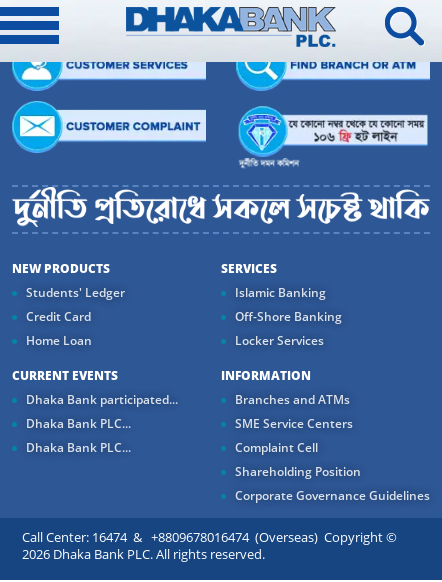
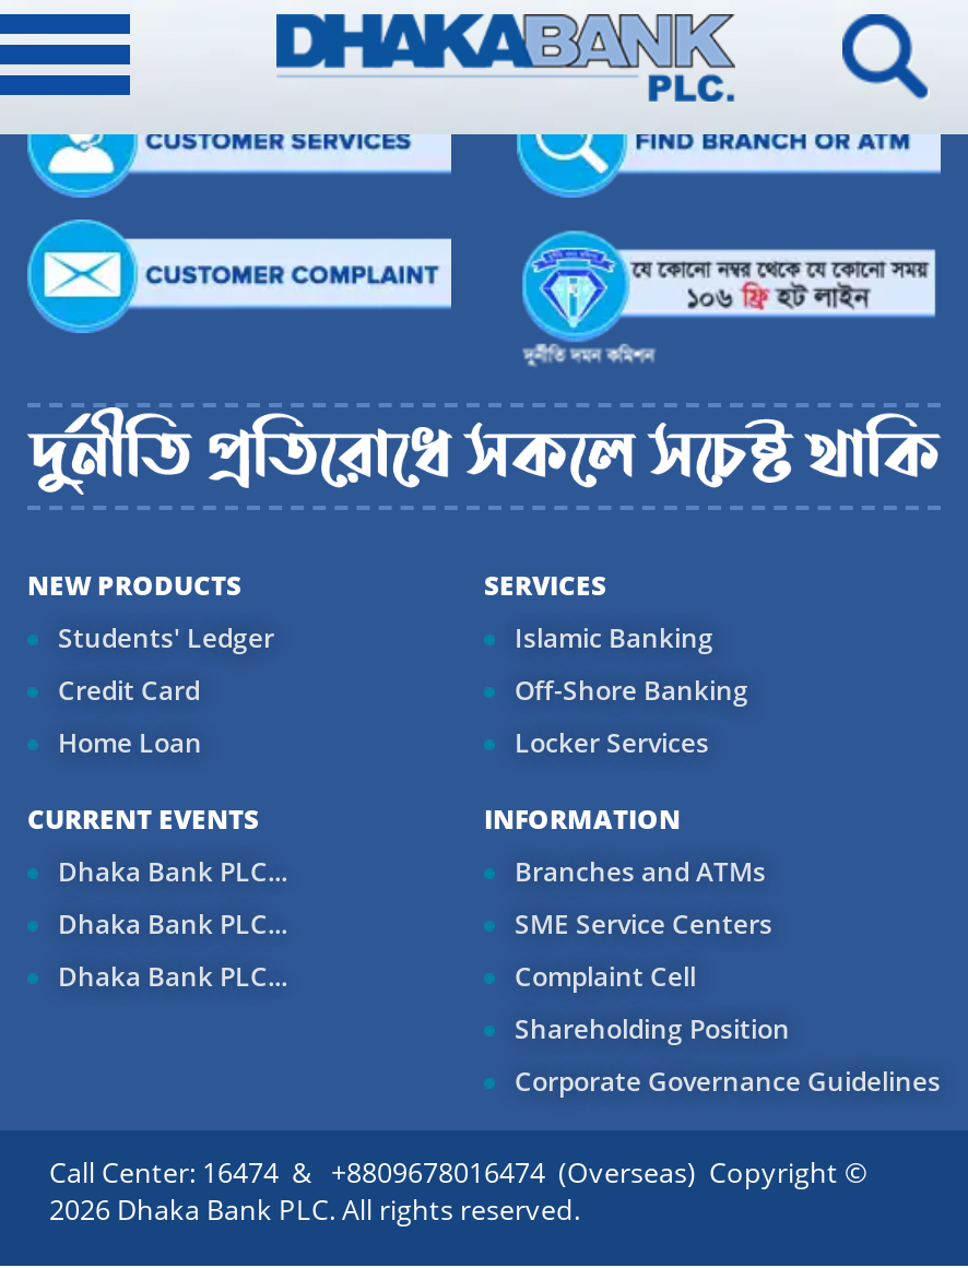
[26,391,178,408] Dhaka Bank participated... -> [58,854,287,891] Dhaka Bank PLC...

